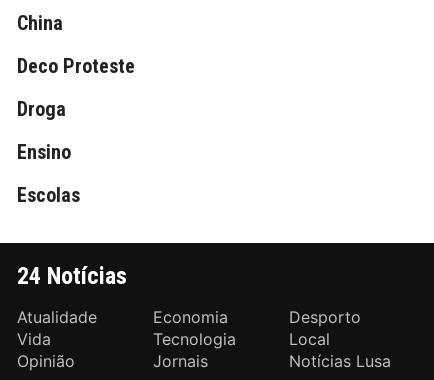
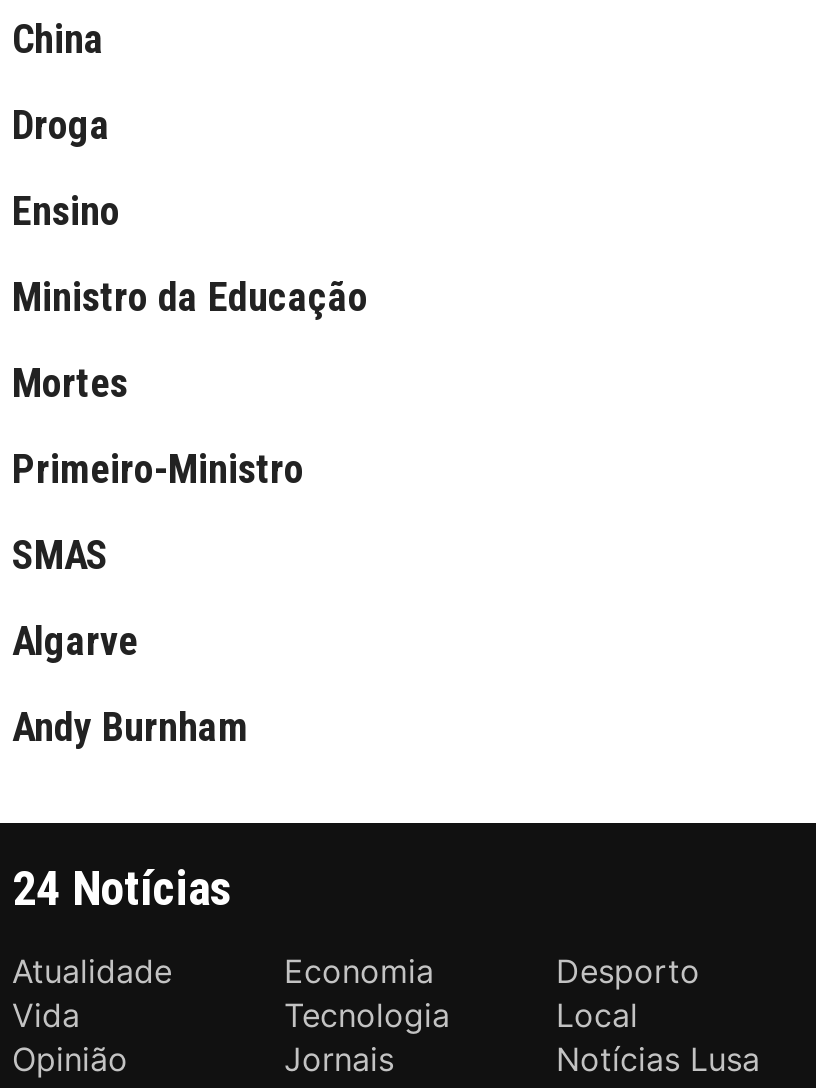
[17,54,135,78] Deco Proteste -> none
moved [17,97,71,164] -> [12,101,120,235]: Droga | Ensino
[17,183,80,207] Escolas -> [12,273,368,751] Ministro da Educação | Mortes | Primeiro-Ministro | SMAS | Algarve | Andy Burnham

